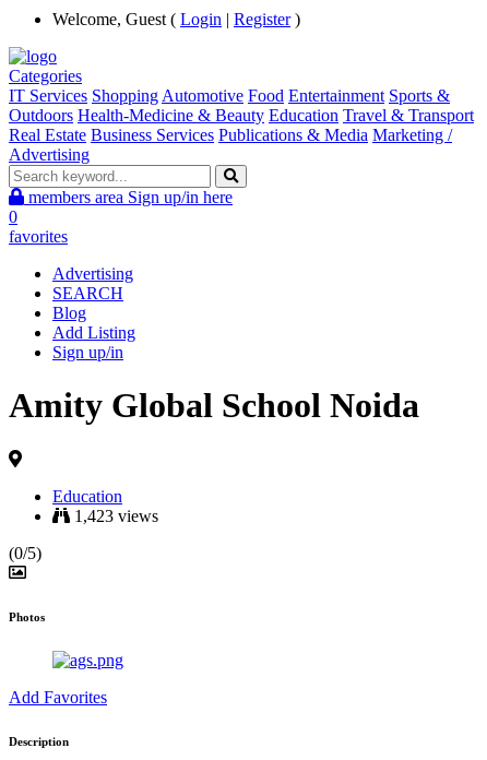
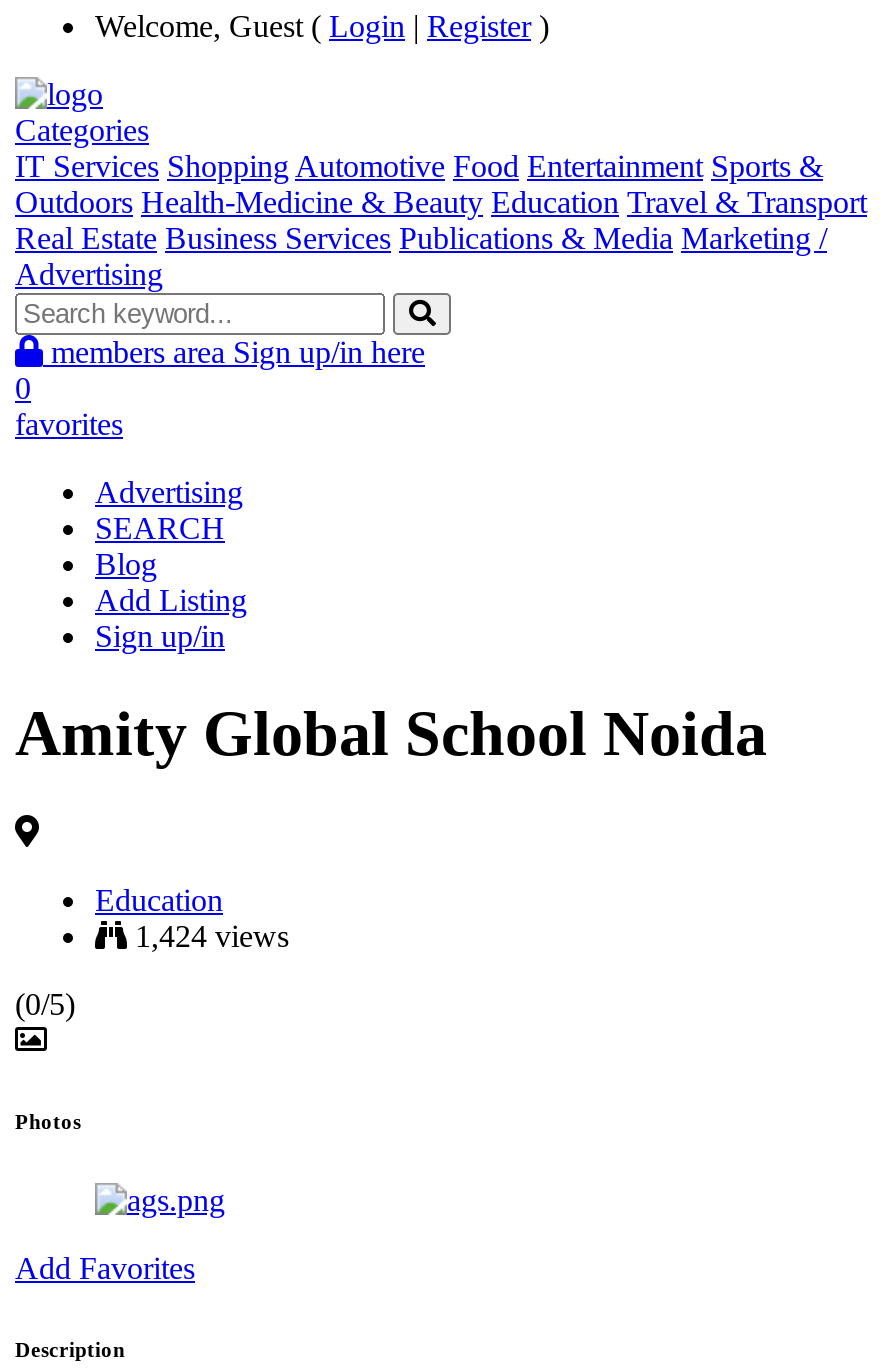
[70,507,158,525] 1,423 views -> [127,919,289,953] 1,424 views

